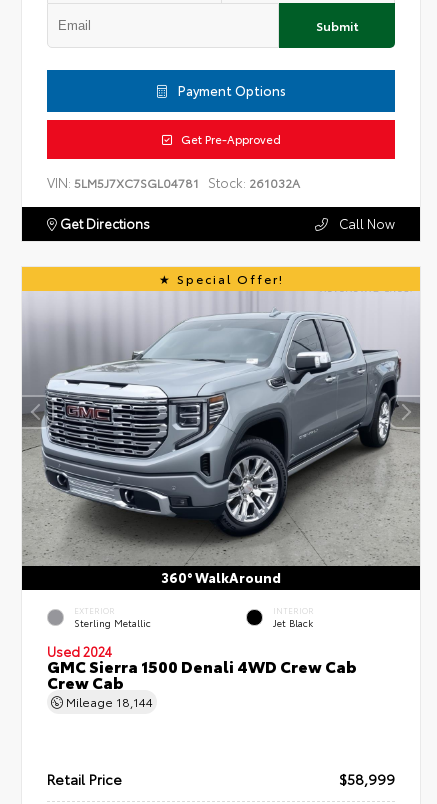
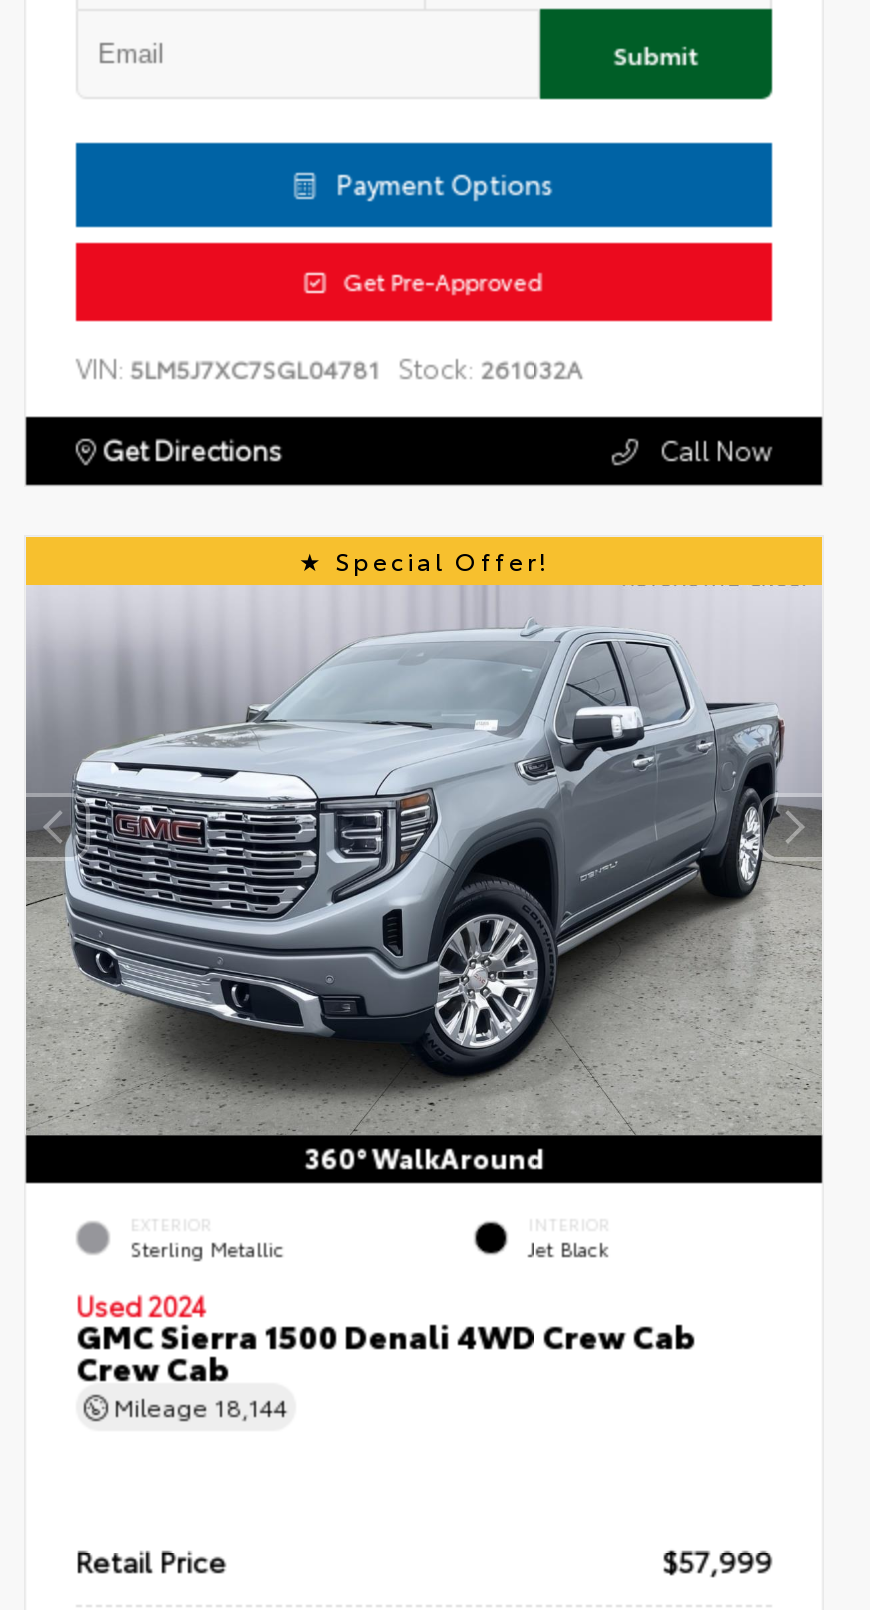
[339,769,395,789] $58,999 -> [662,1540,772,1580] $57,999

